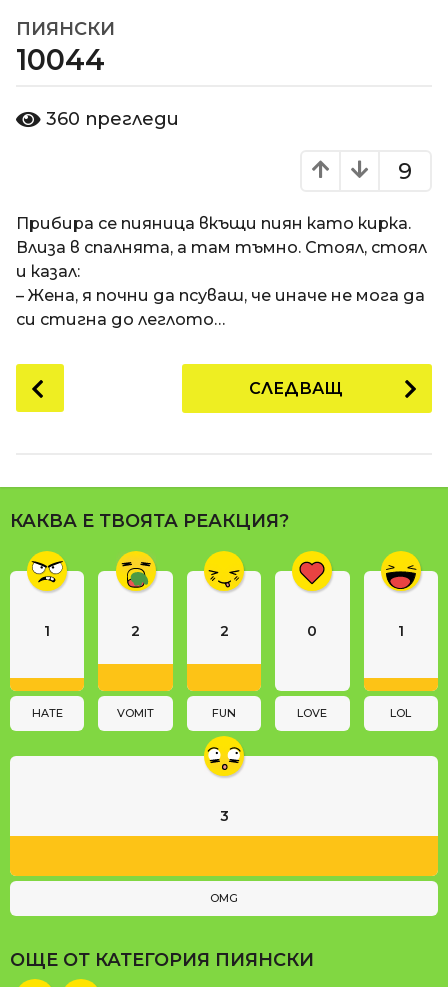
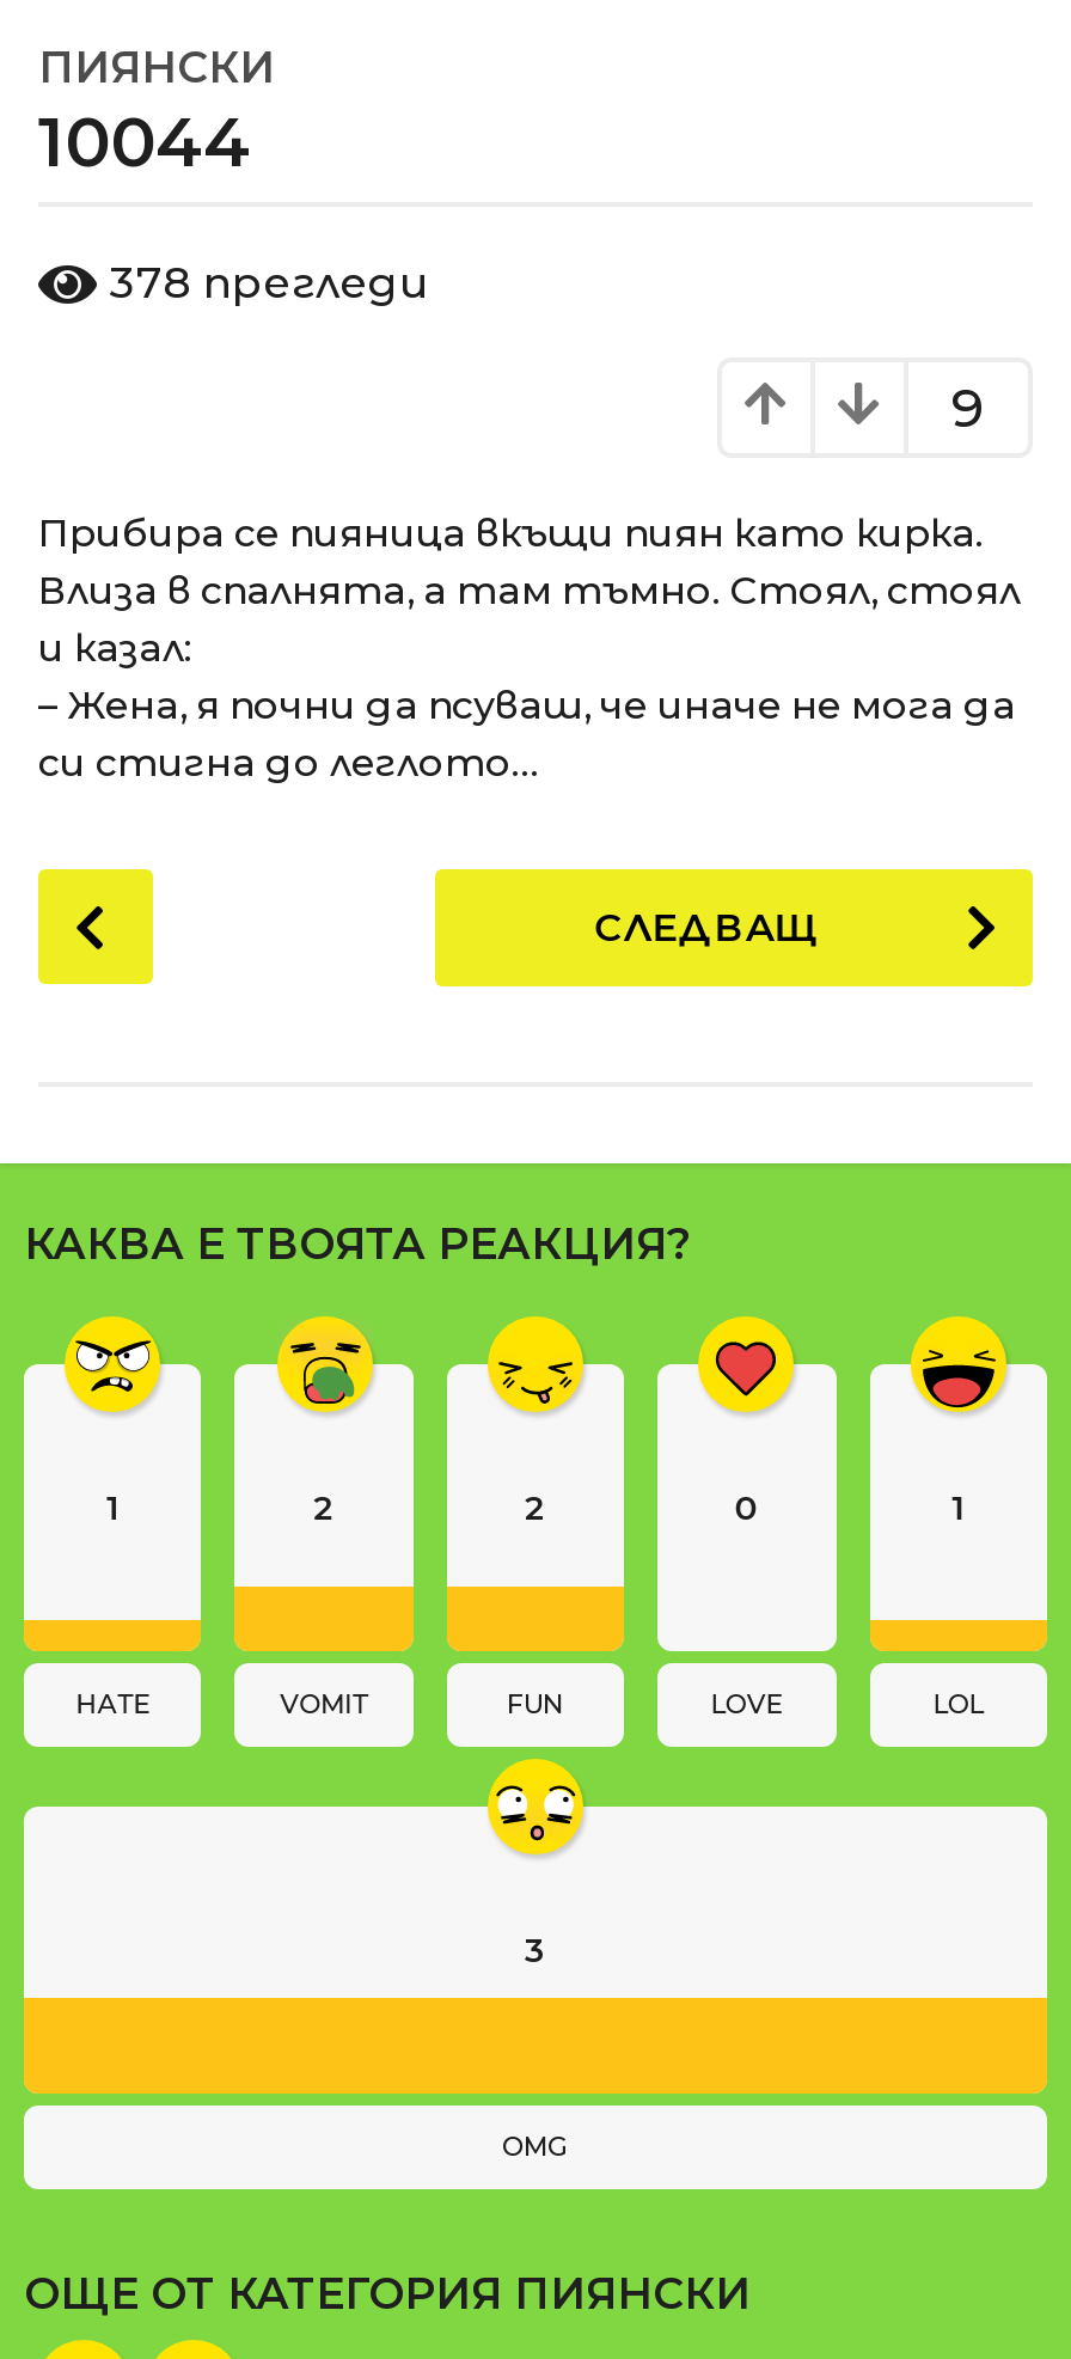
[46,108,179,130] 360 прегледи -> [110,256,428,309] 378 прегледи

